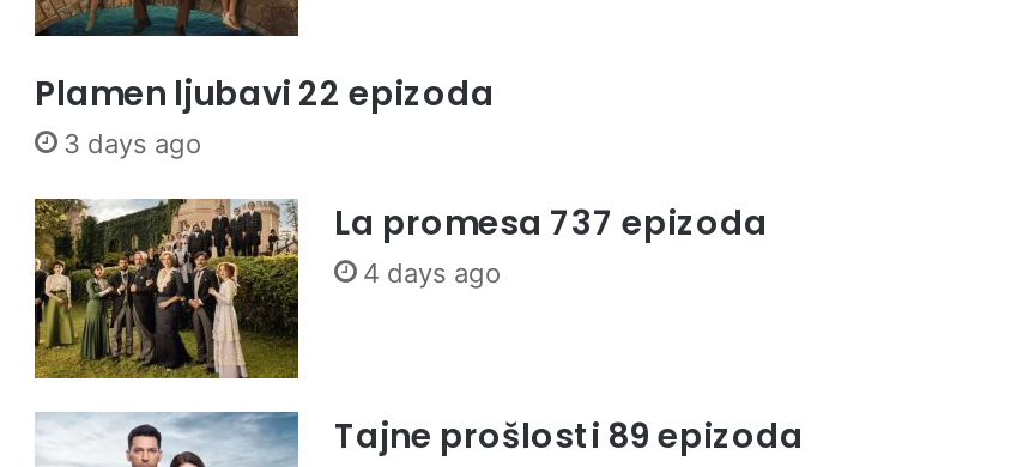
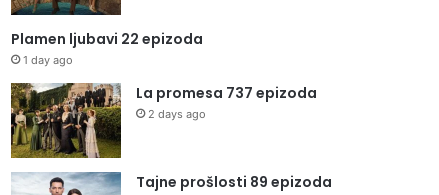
[63,127,202,161] 3 days ago -> [23,53,73,67] 1 day ago
[363,256,502,290] 4 days ago -> [148,107,206,121] 2 days ago

